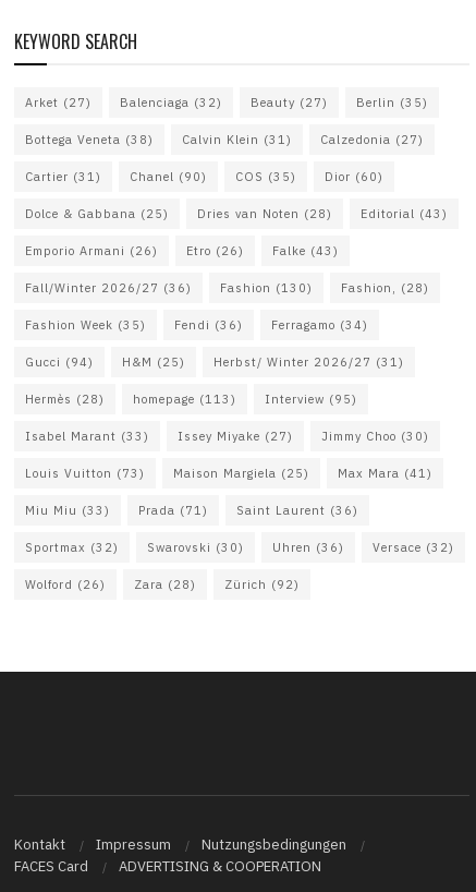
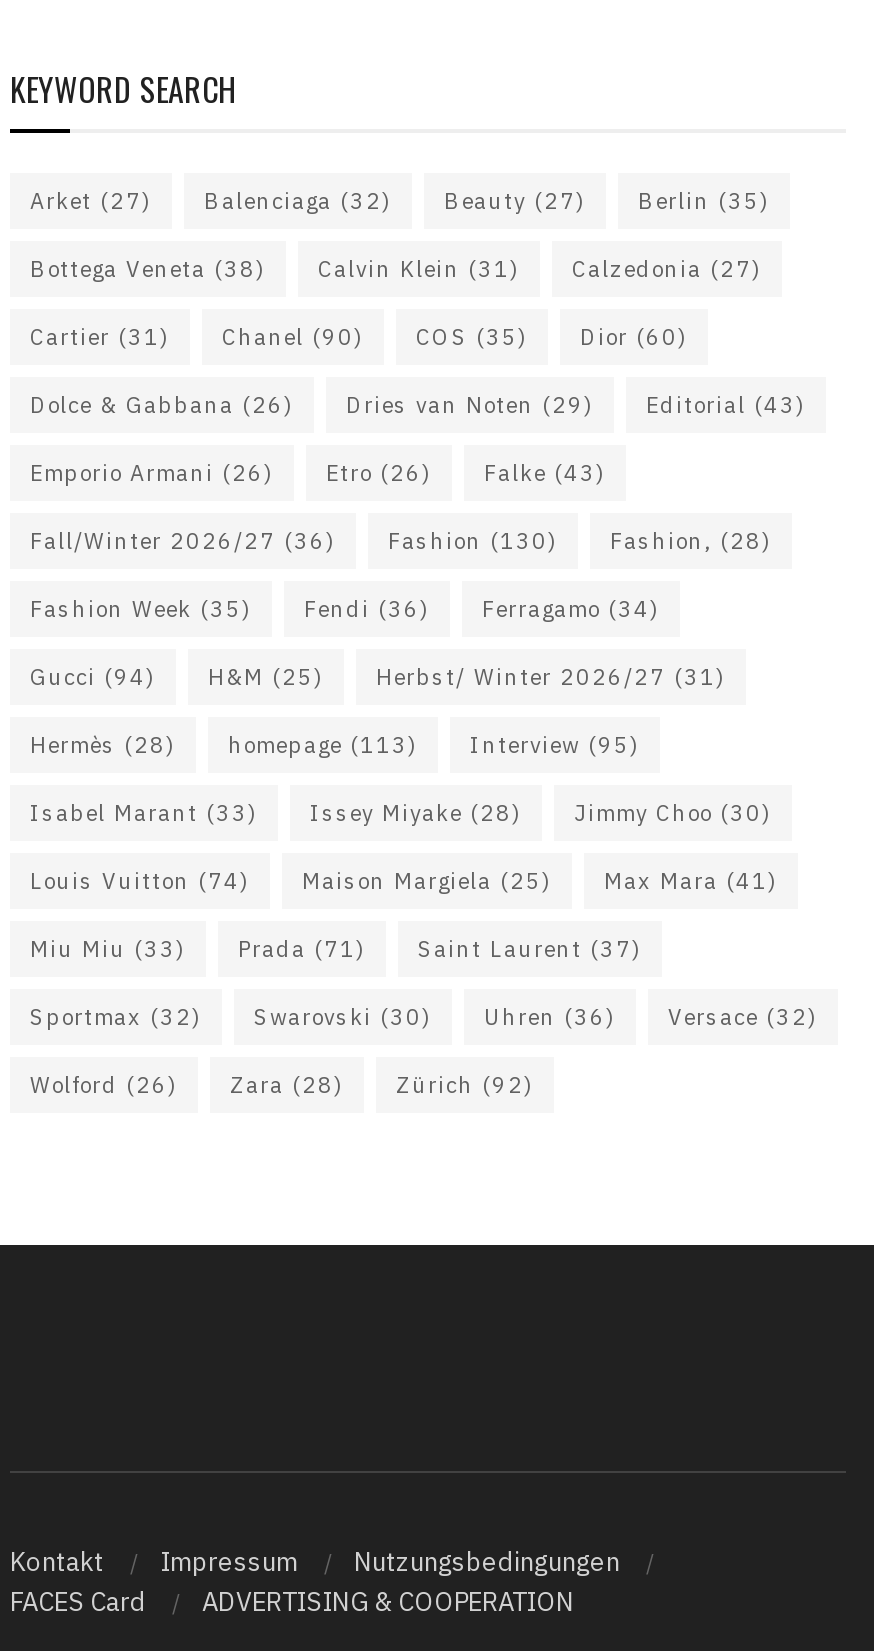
[25,206,169,221] Dolce & Gabbana (25) -> [30,391,294,419] Dolce & Gabbana (26)
[197,206,332,221] Dries van Noten (28) -> [346,391,594,419] Dries van Noten (29)
[25,428,429,444] Isabel Marant (33) Issey Miyake (27) Jimmy Choo (30) -> [30,799,772,827] Isabel Marant (33) Issey Miyake (28) Jimmy Choo (30)
[25,466,145,481] Louis Vuitton (73) -> [30,867,250,895] Louis Vuitton (74)
[236,503,358,518] Saint Laurent (36) -> [418,935,642,963] Saint Laurent (37)

